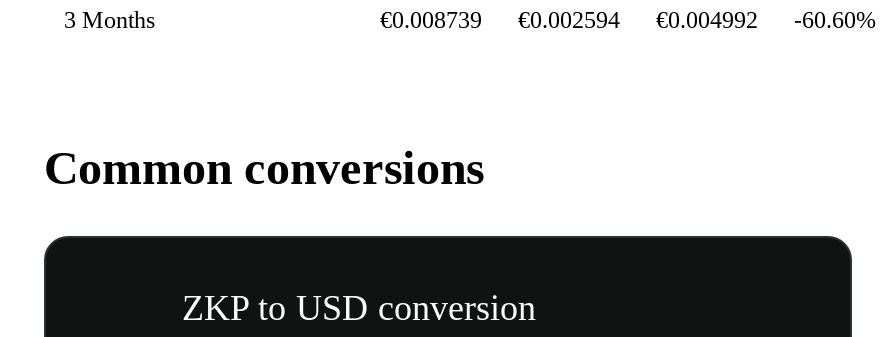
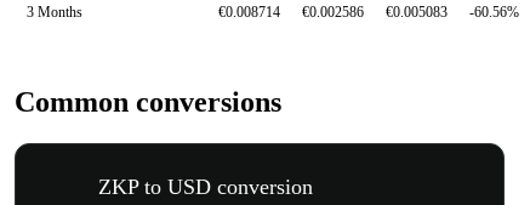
[380,6,482,34] €0.008739 -> [218,4,280,21] €0.008714
[518,6,620,34] €0.002594 -> [302,4,364,21] €0.002586
[656,6,758,34] €0.004992 -> [386,4,448,21] €0.005083
[794,6,876,34] -60.60% -> [469,4,519,21] -60.56%

